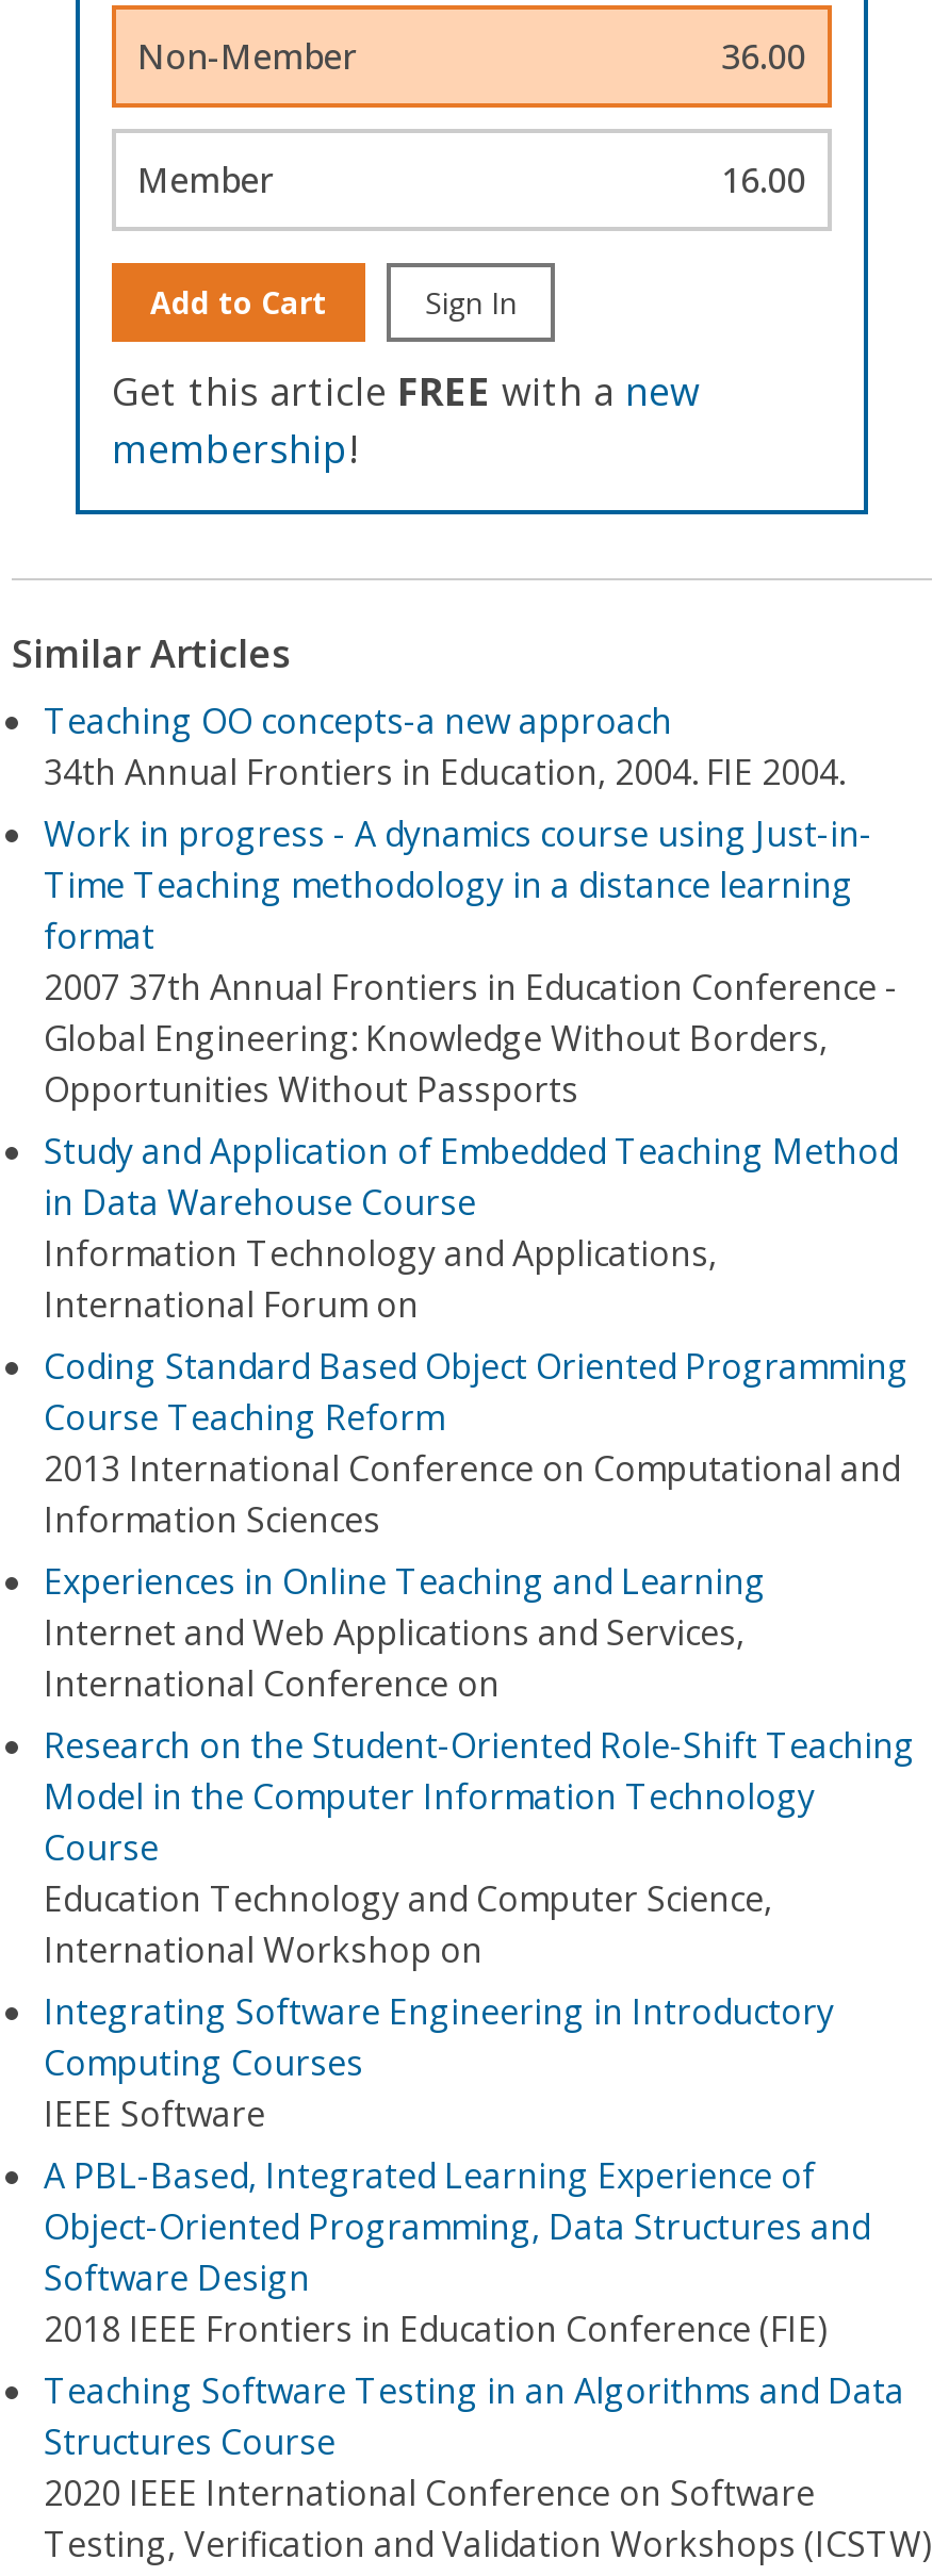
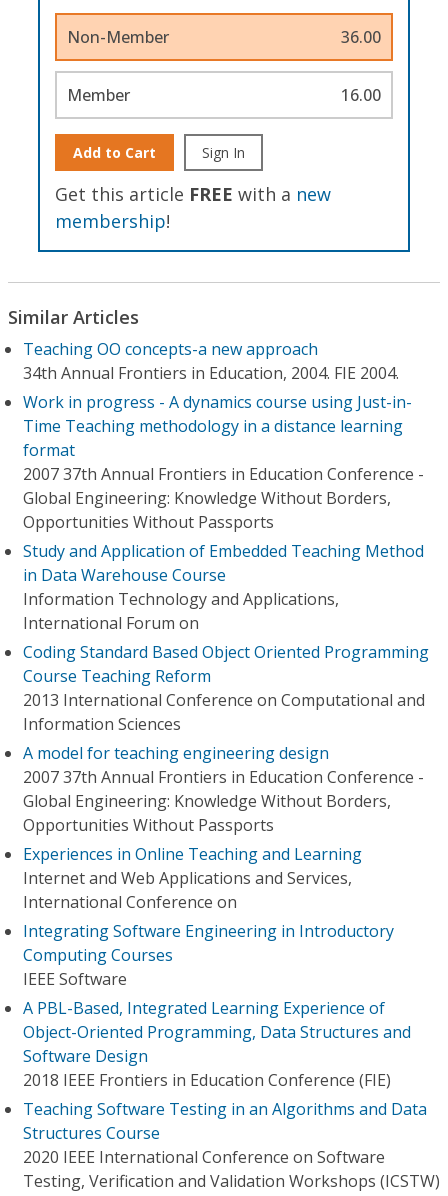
none -> [23,742,424,836] A model for teaching engineering design | 2007 37th Annual Frontiers in Education Conference - | Global Engineering: Knowledge Without Borders, | Opportunities Without Passports
moved [44,1558,766,1707] -> [23,843,362,913]: Experiences in Online Teaching and Learning | Internet and Web Applications and Services, | International Conference on
[44,1722,915,1973] Research on the Student-Oriented Role-Shift Teaching | Model in the Computer Information Technology | Course | Education Technology and Computer Science, | International Workshop on -> none

